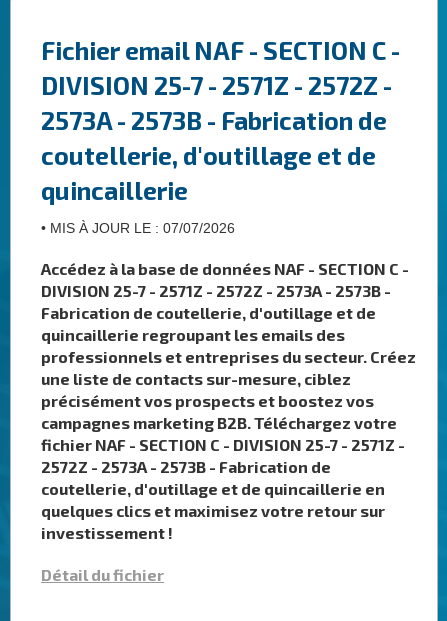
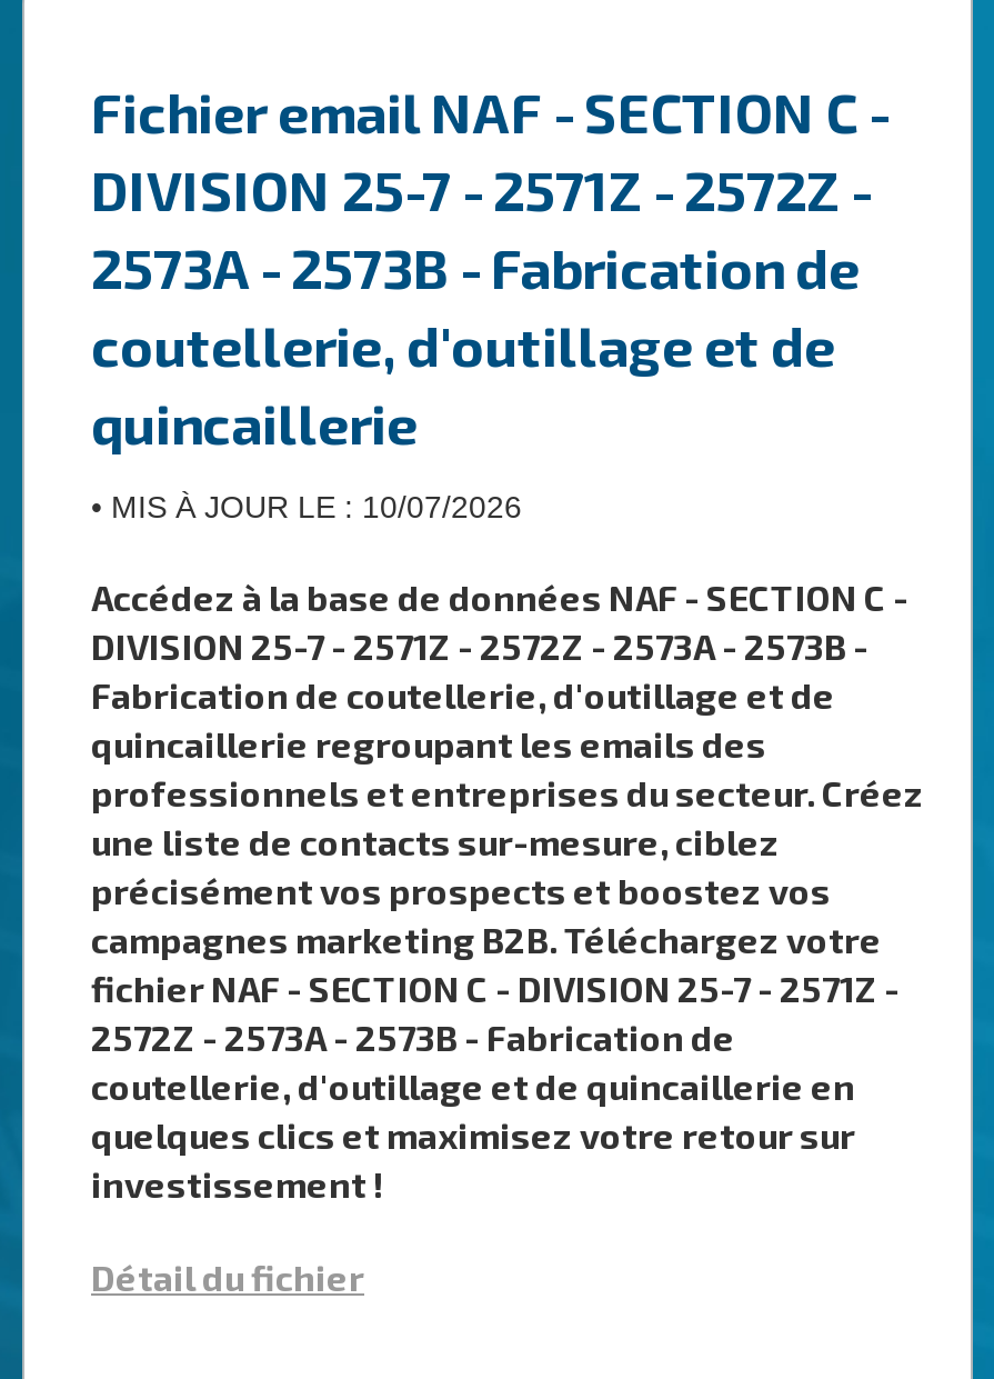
[41,220,235,236] • MIS À JOUR LE : 07/07/2026 -> [91,489,522,524] • MIS À JOUR LE : 10/07/2026

